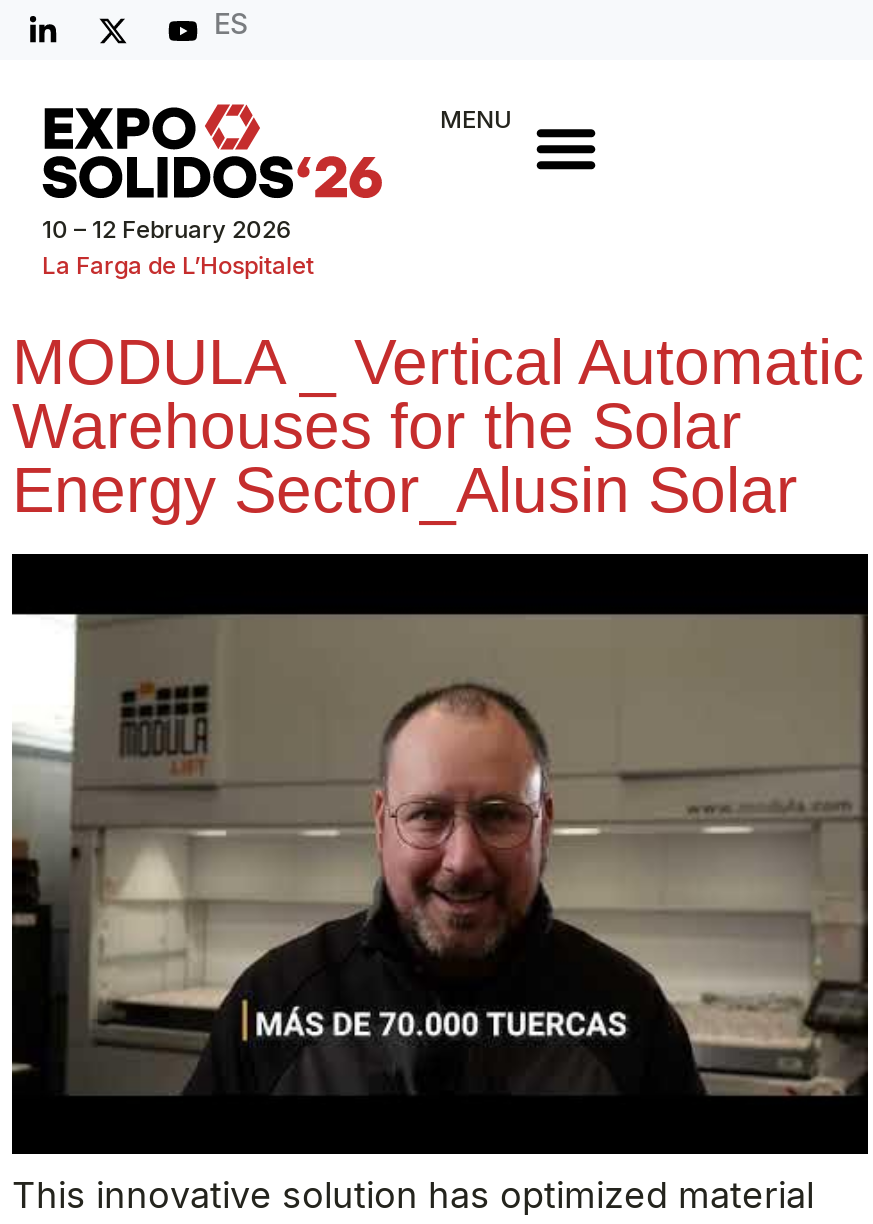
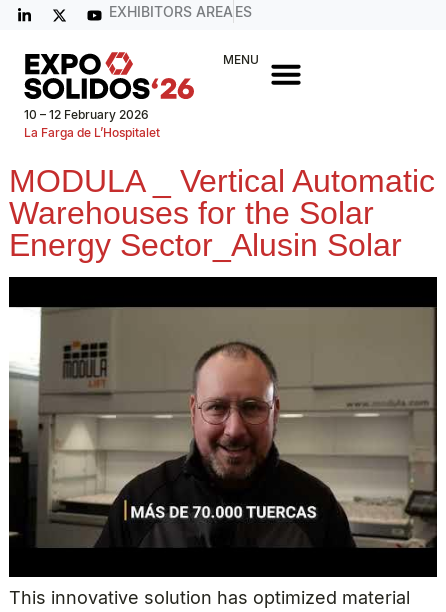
[214,6,248,40] ES -> [109,3,252,20] EXHIBITORS AREA ES

